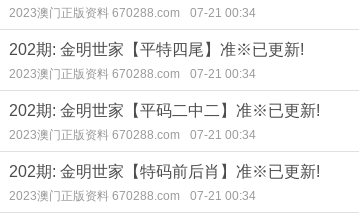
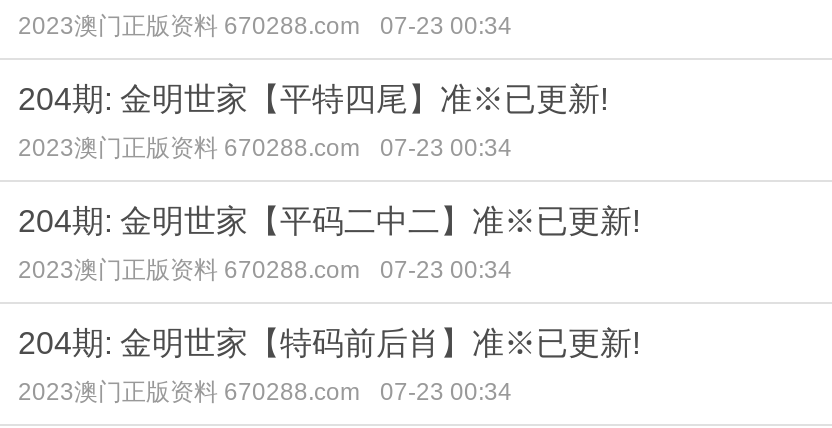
[9,6,256,20] 2023澳门正版资料 670288.com 07-21 00:34 -> [18,12,512,40] 2023澳门正版资料 670288.com 07-23 00:34
[9,41,304,58] 202期: 金明世家【平特四尾】准※已更新! -> [18,82,608,116] 204期: 金明世家【平特四尾】准※已更新!
[9,67,256,81] 2023澳门正版资料 670288.com 07-21 00:34 -> [18,134,512,162] 2023澳门正版资料 670288.com 07-23 00:34
[9,102,320,119] 202期: 金明世家【平码二中二】准※已更新! -> [18,204,640,238] 204期: 金明世家【平码二中二】准※已更新!
[9,128,256,142] 2023澳门正版资料 670288.com 07-21 00:34 -> [18,256,512,284] 2023澳门正版资料 670288.com 07-23 00:34
[9,163,320,180] 202期: 金明世家【特码前后肖】准※已更新! -> [18,326,640,360] 204期: 金明世家【特码前后肖】准※已更新!
[9,189,256,203] 2023澳门正版资料 670288.com 07-21 00:34 -> [18,378,512,406] 2023澳门正版资料 670288.com 07-23 00:34

